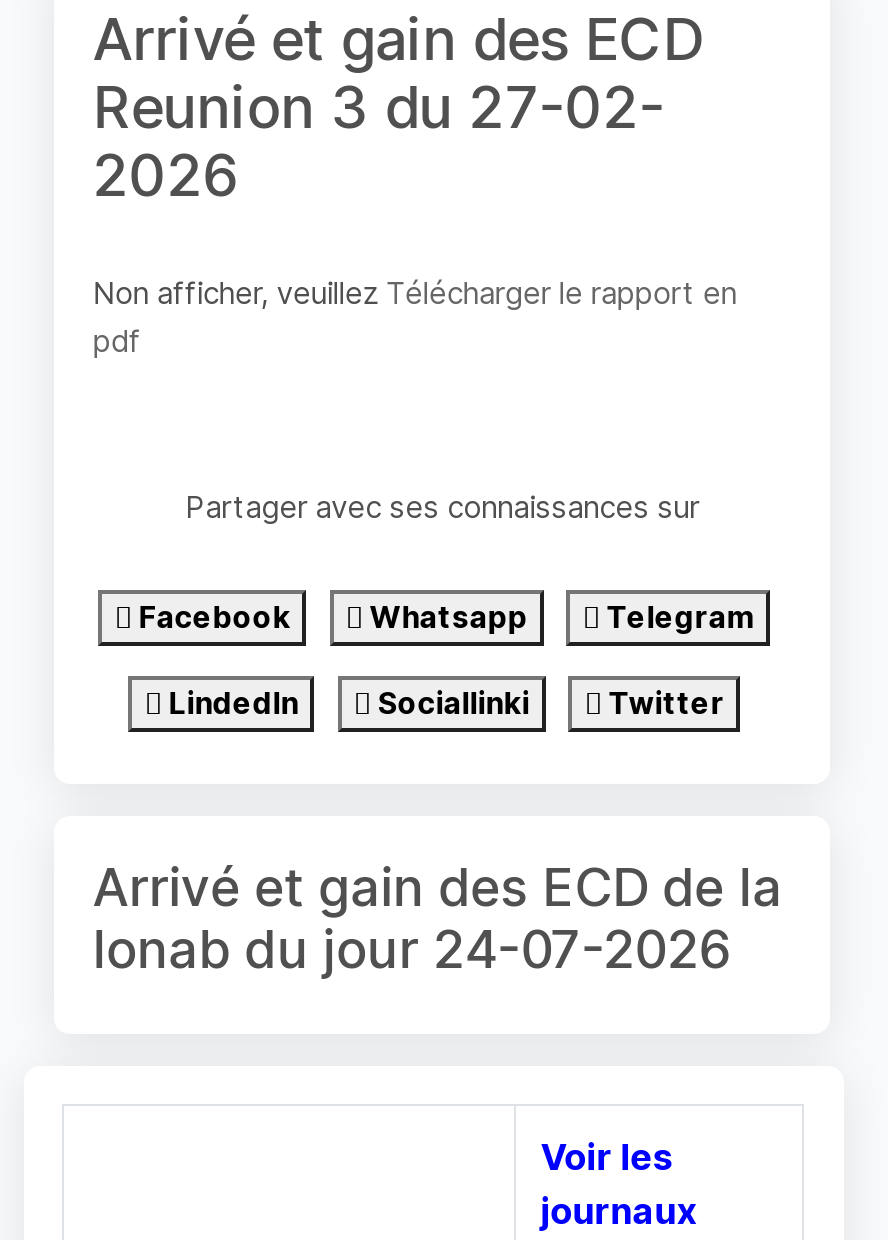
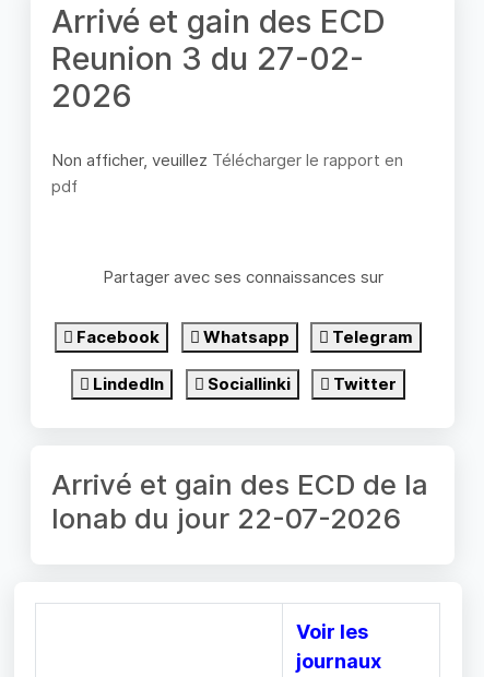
[92,917,732,979] lonab du jour 24-07-2026 -> [52,501,401,535] lonab du jour 22-07-2026

